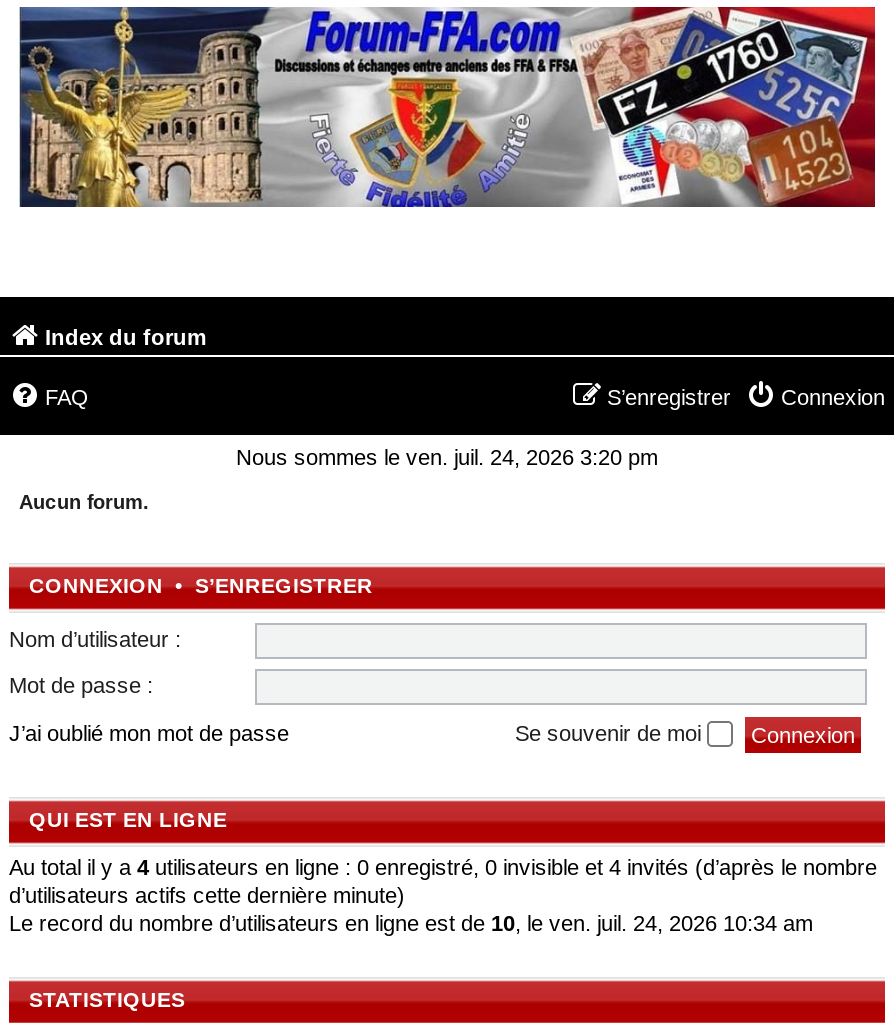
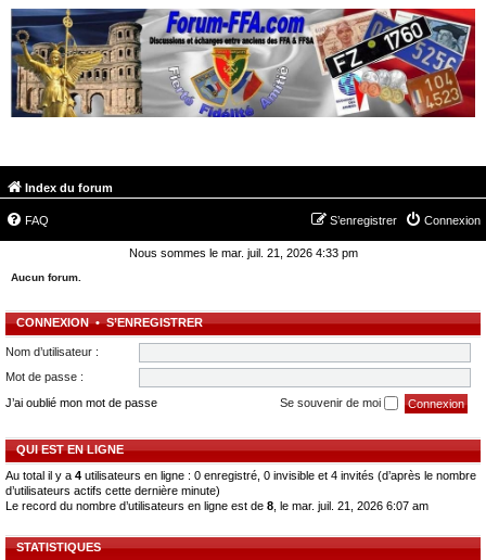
[236,444,658,468] Nous sommes le ven. juil. 24, 2026 3:20 pm -> [129,246,357,259] Nous sommes le mar. juil. 21, 2026 4:33 pm
[9,911,813,935] Le record du nombre d’utilisateurs en ligne est de 10, le ven. juil. 24, 2026 10:34 am -> [5,499,429,512] Le record du nombre d’utilisateurs en ligne est de 8, le mar. juil. 21, 2026 6:07 am

